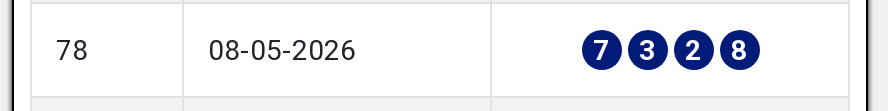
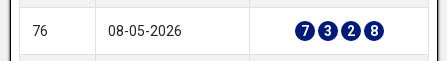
[56,33,88,65] 78 -> [32,23,48,39] 76

